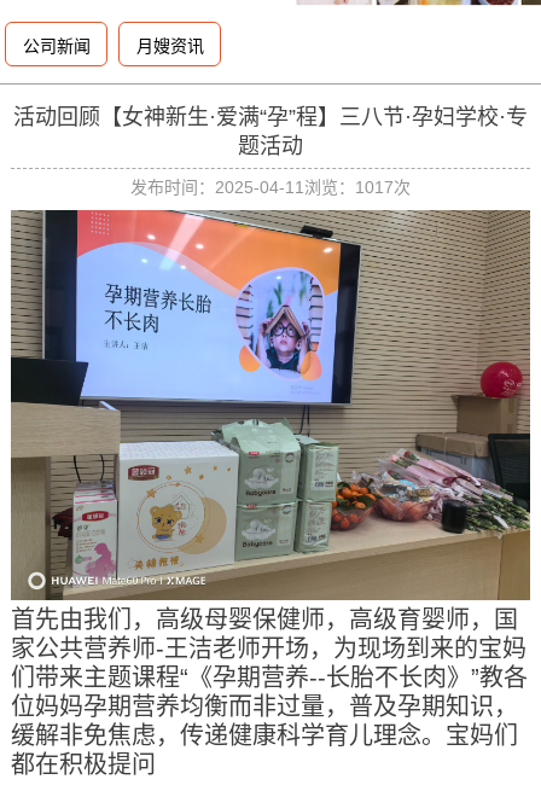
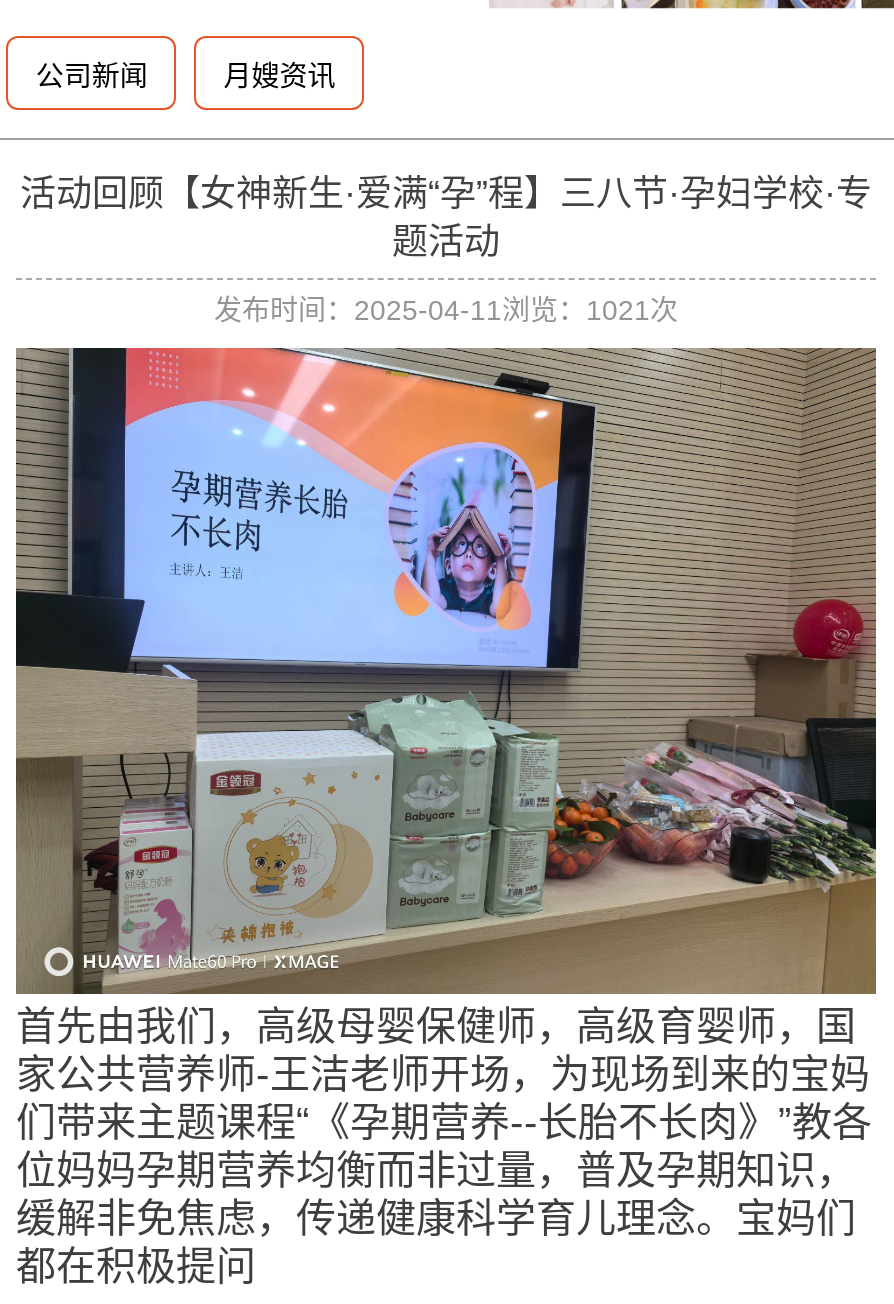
[130,177,411,196] 发布时间：2025-04-11浏览：1017次 -> [214,293,678,325] 发布时间：2025-04-11浏览：1021次

